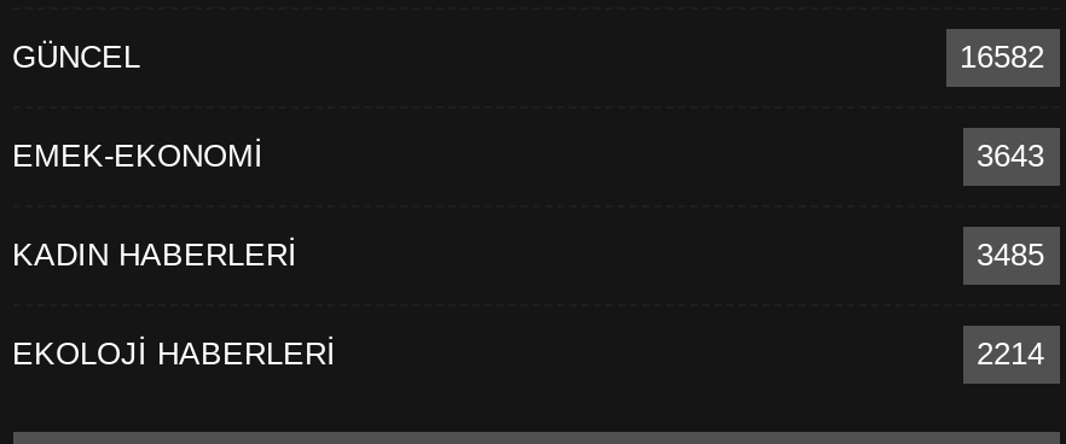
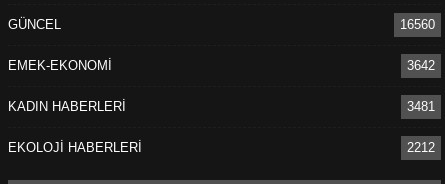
[960,38,1044,74] 16582 -> [399,17,434,32] 16560
[977,137,1044,173] 3643 -> [406,58,434,73] 3642
[977,236,1044,272] 3485 -> [406,99,434,114] 3481
[977,334,1044,371] 2214 -> [406,140,434,155] 2212

